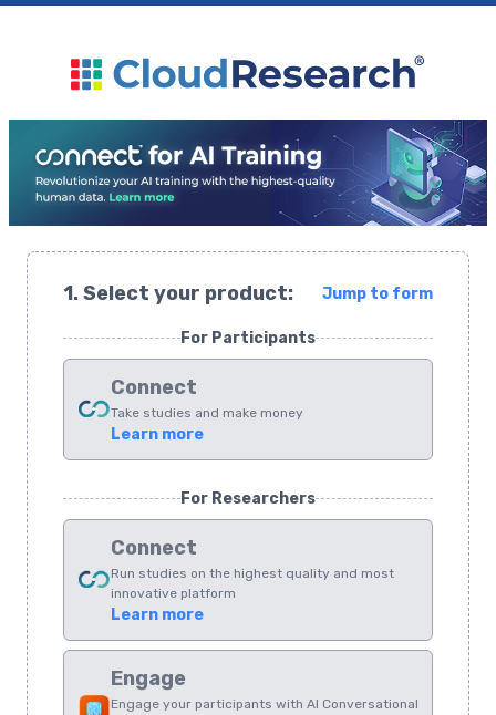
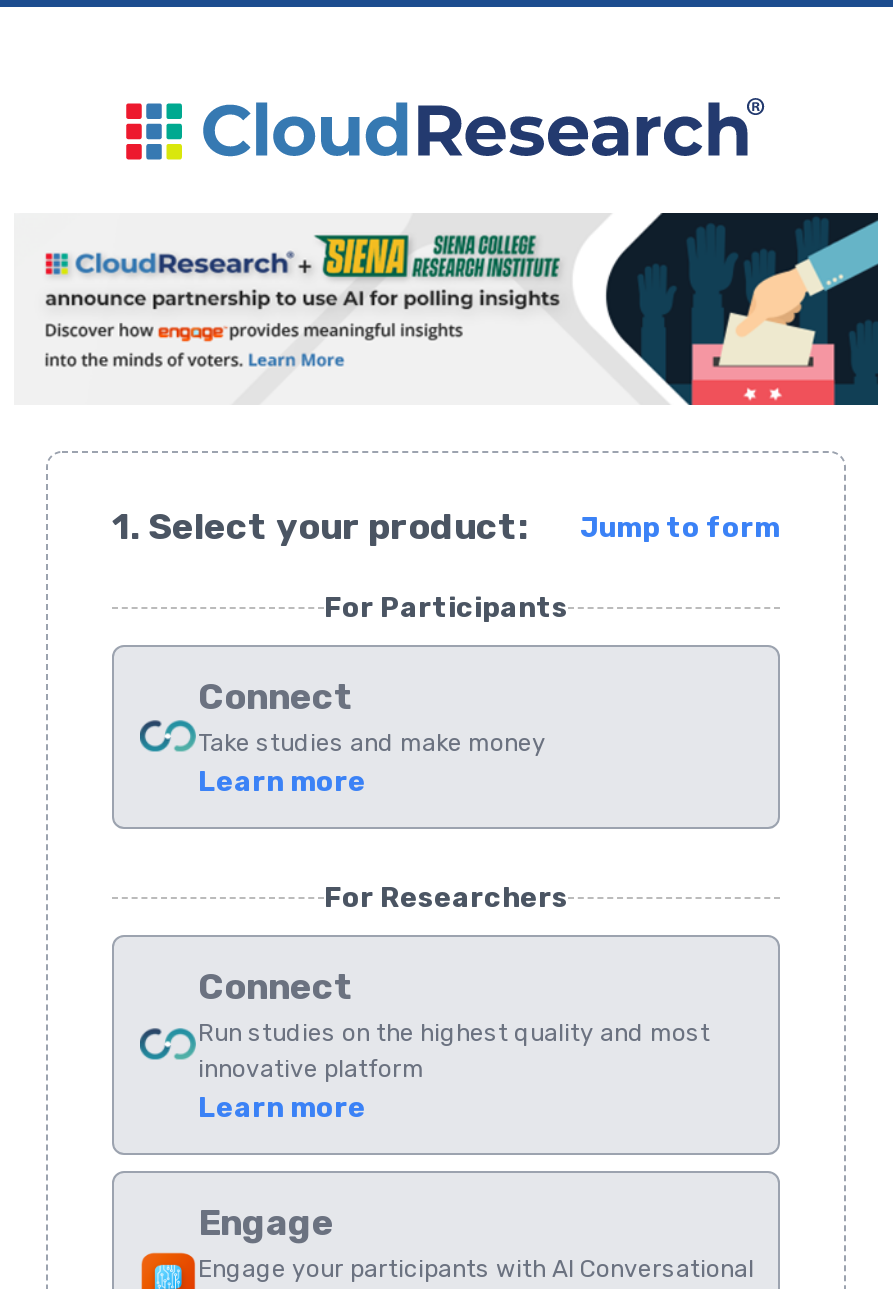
[8,118,488,227] [image] -> [14,213,880,407] [image]

